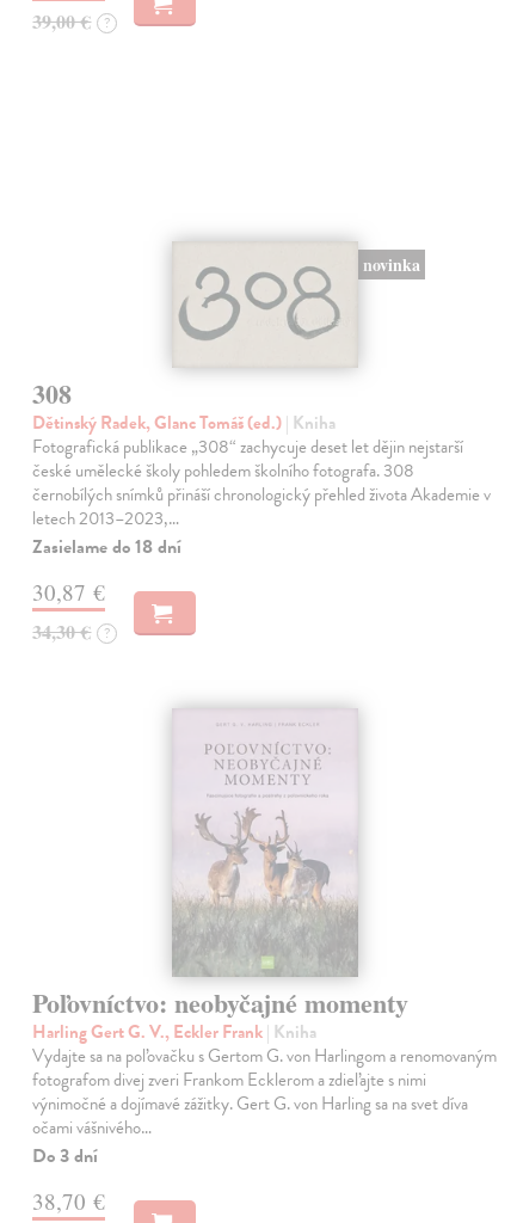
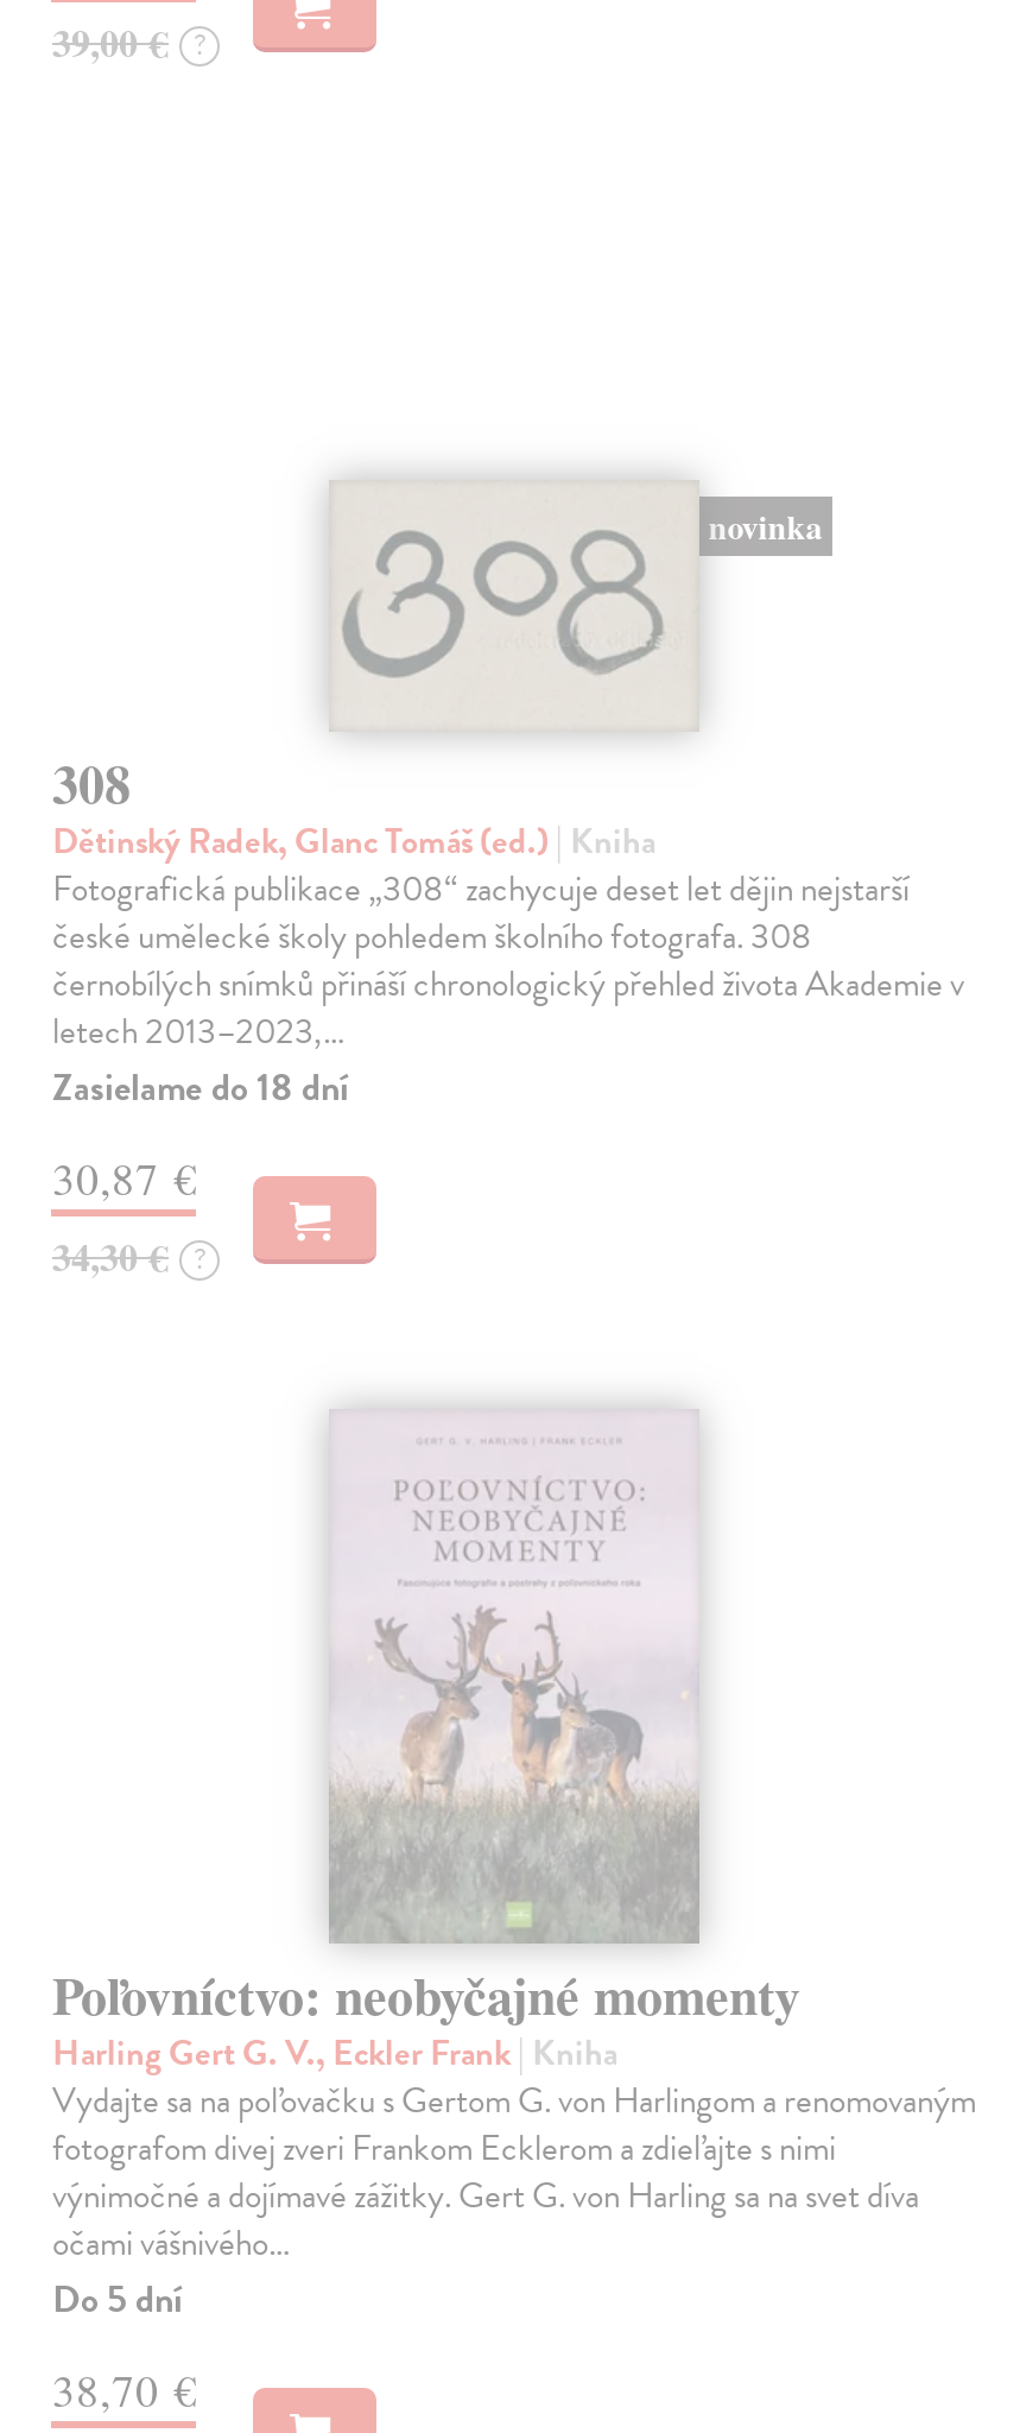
[33,1142,99,1171] Do 3 dní -> [52,2272,183,2329] Do 5 dní

